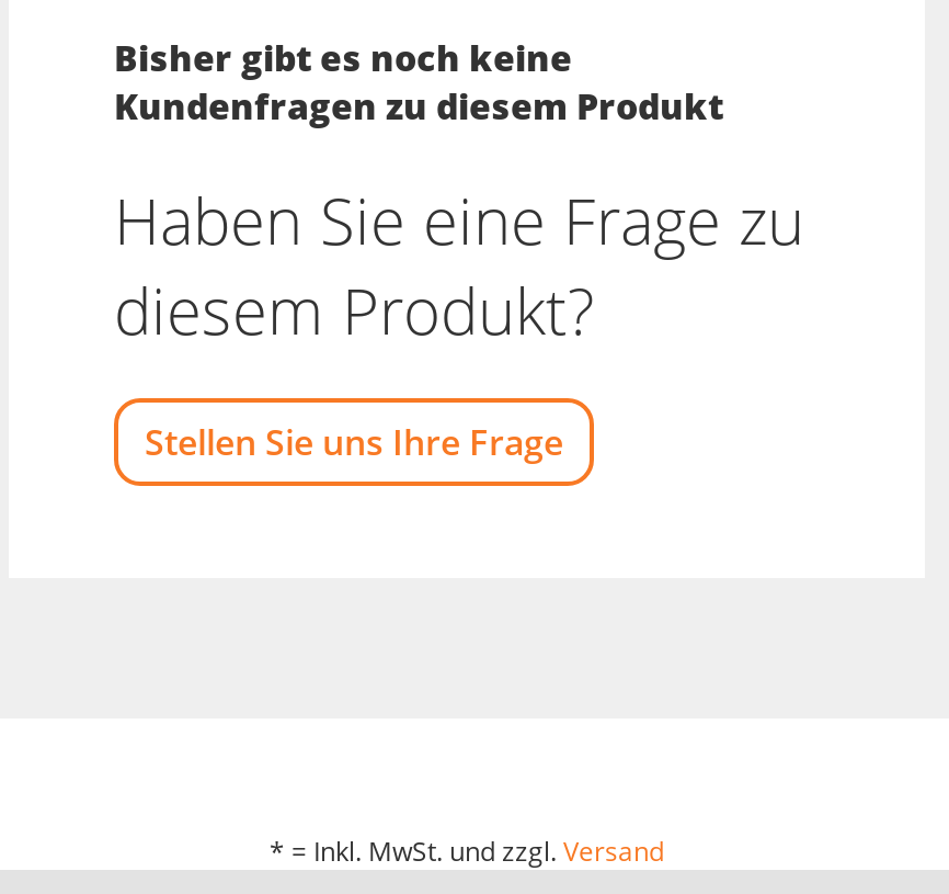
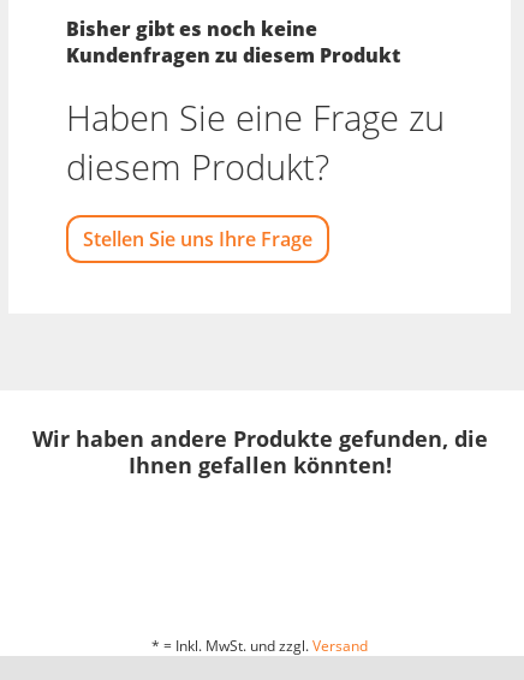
none -> [32,424,487,479] Wir haben andere Produkte gefunden, die | Ihnen gefallen könnten!

